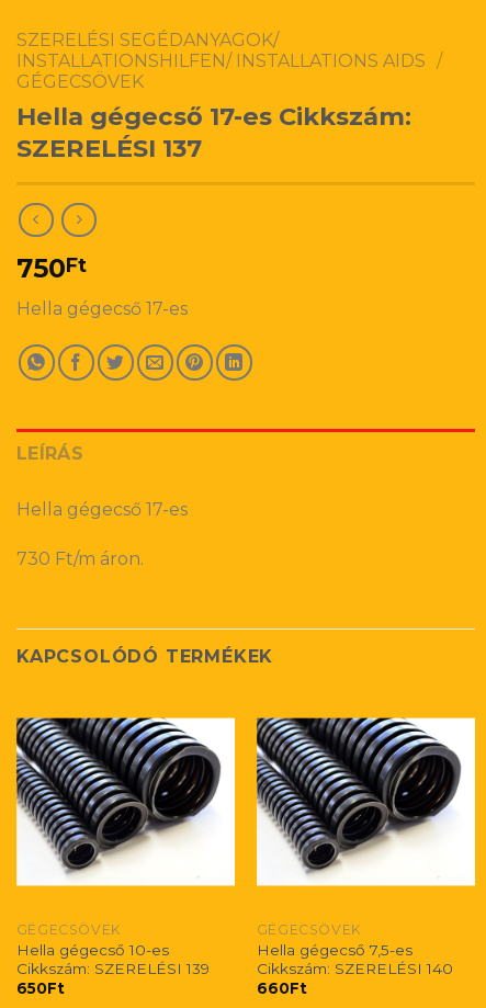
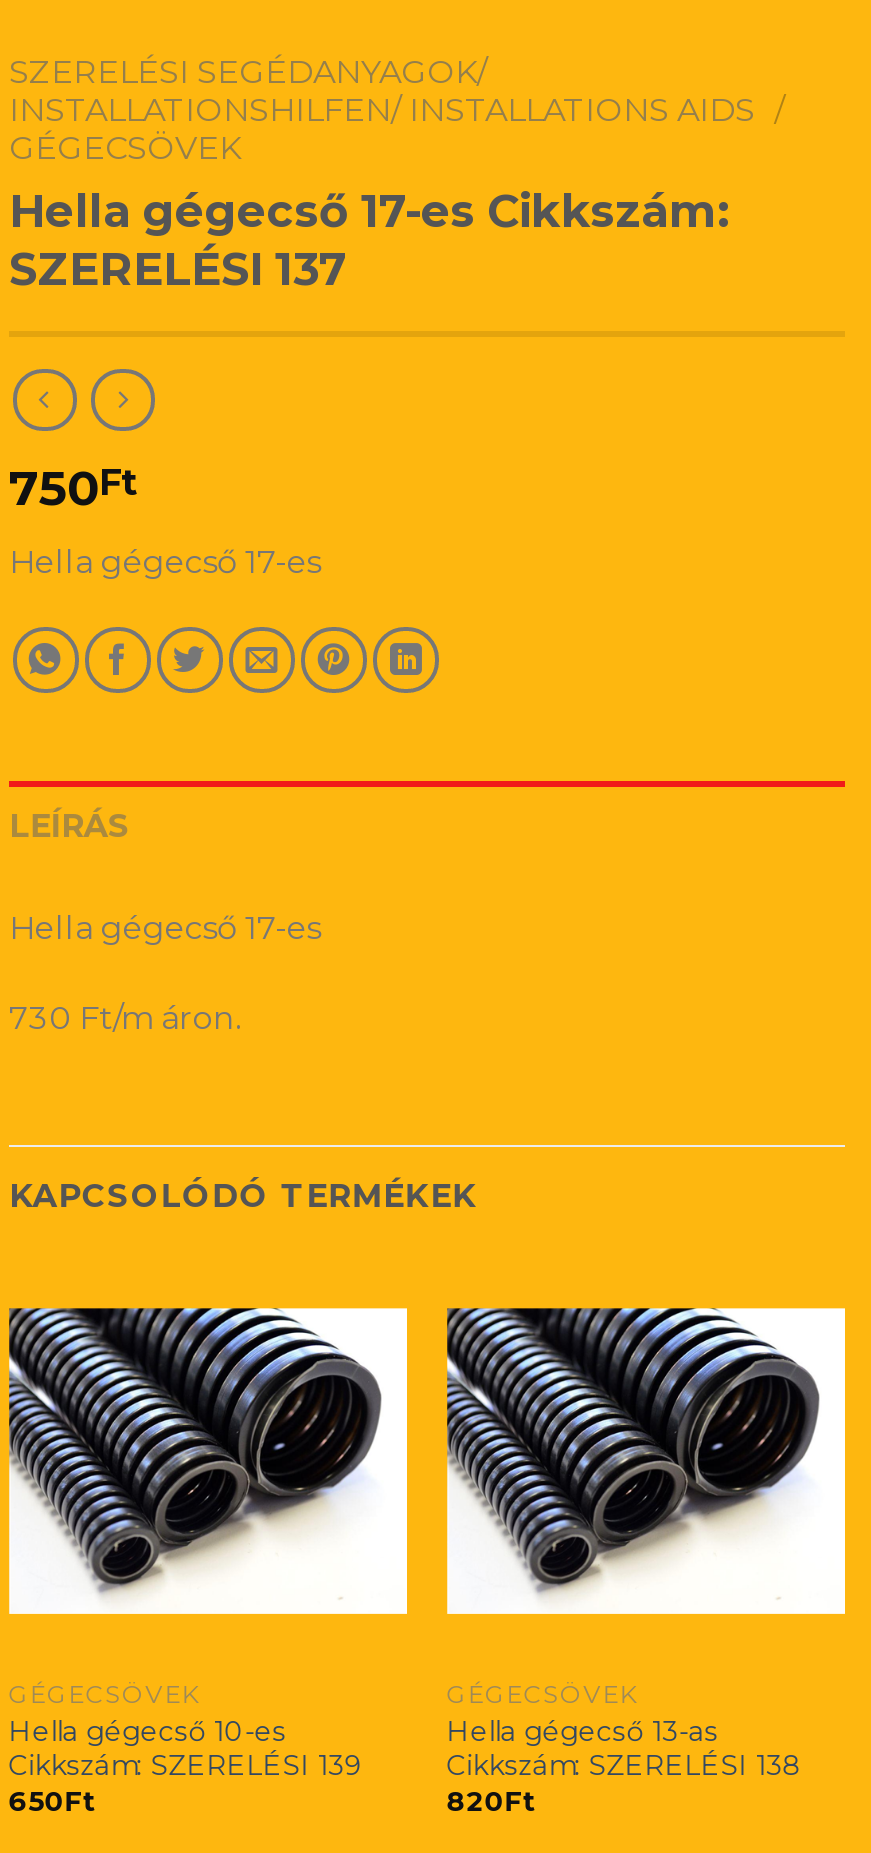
[256,941,412,959] Hella gégecső 7,5-es -> [447,1715,719,1747] Hella gégecső 13-as
[256,960,453,977] Cikkszám: SZERELÉSI 140 -> [447,1749,801,1781] Cikkszám: SZERELÉSI 138
[256,980,307,997] 660Ft -> [447,1786,537,1818] 820Ft

